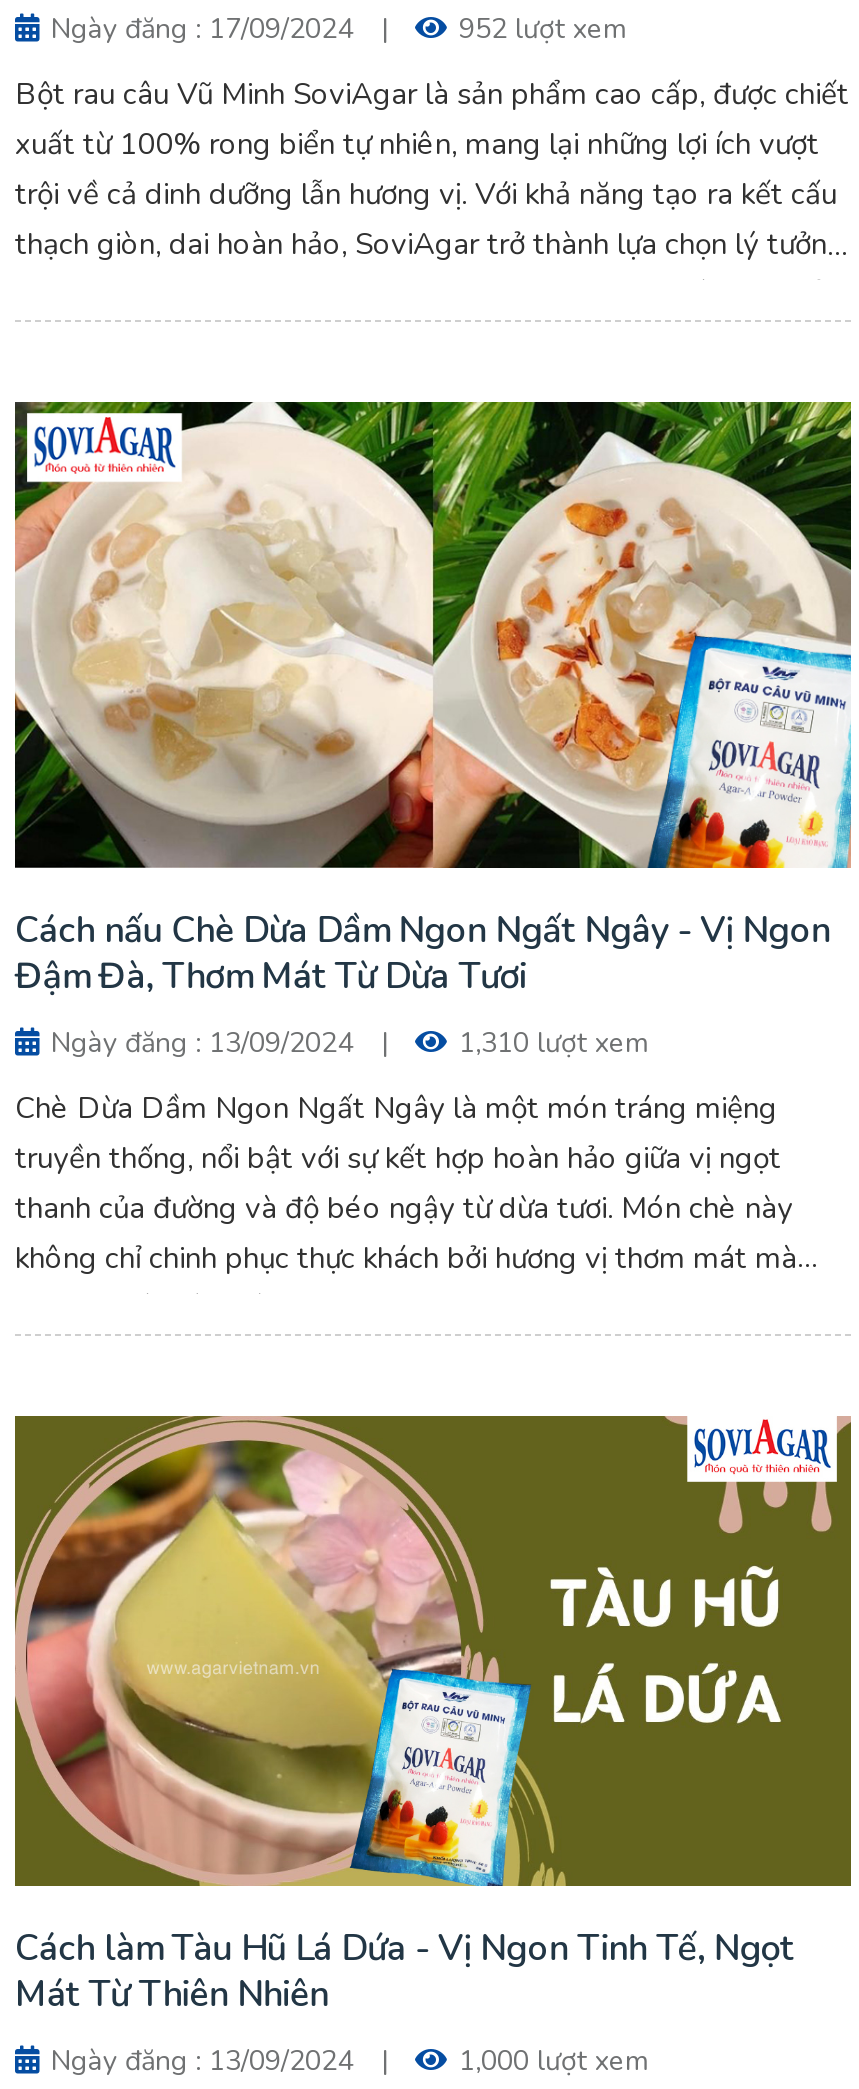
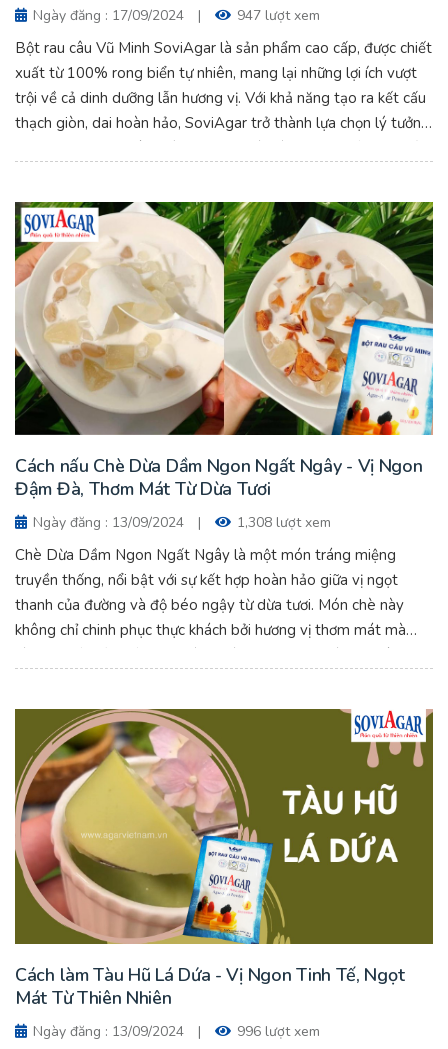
[451,11,625,49] 952 lượt xem -> [233,6,320,25] 947 lượt xem
[451,1023,647,1061] 1,310 lượt xem -> [233,513,331,532] 1,308 lượt xem
[451,2042,647,2080] 1,000 lượt xem -> [233,1022,320,1041] 996 lượt xem

